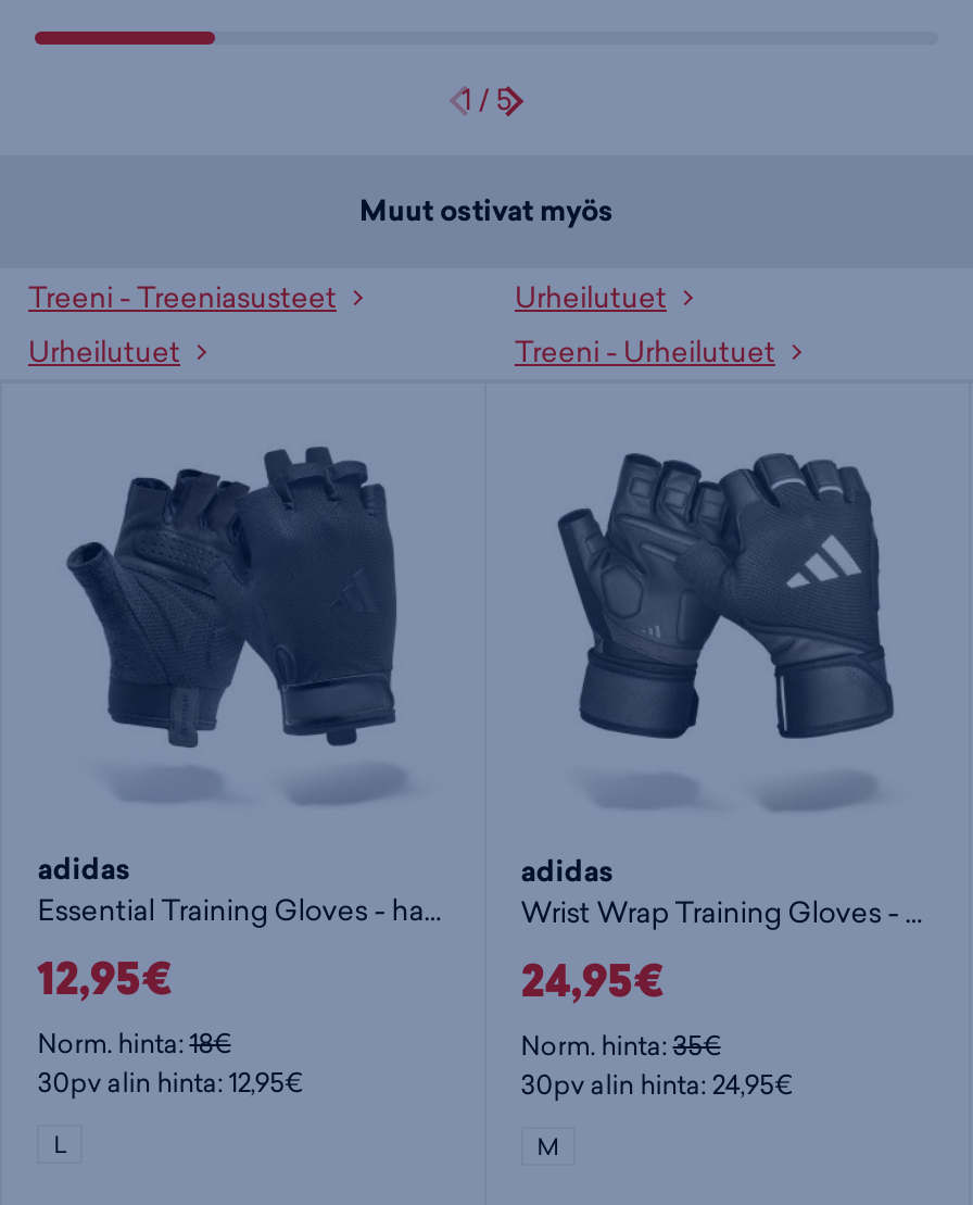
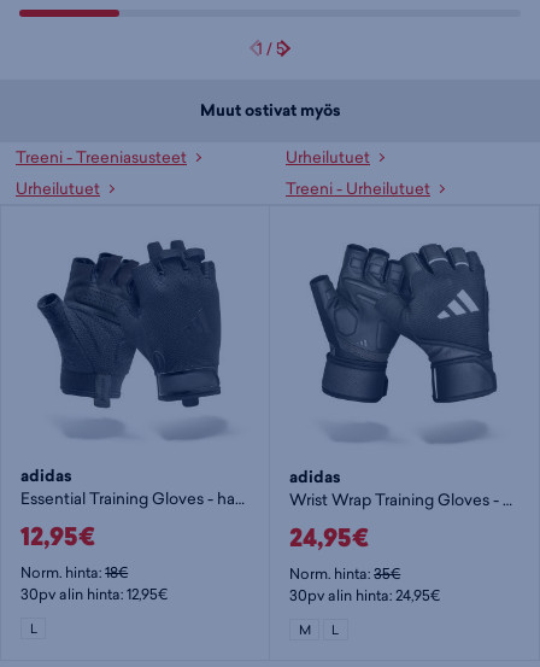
none -> [332,621,339,638] L

